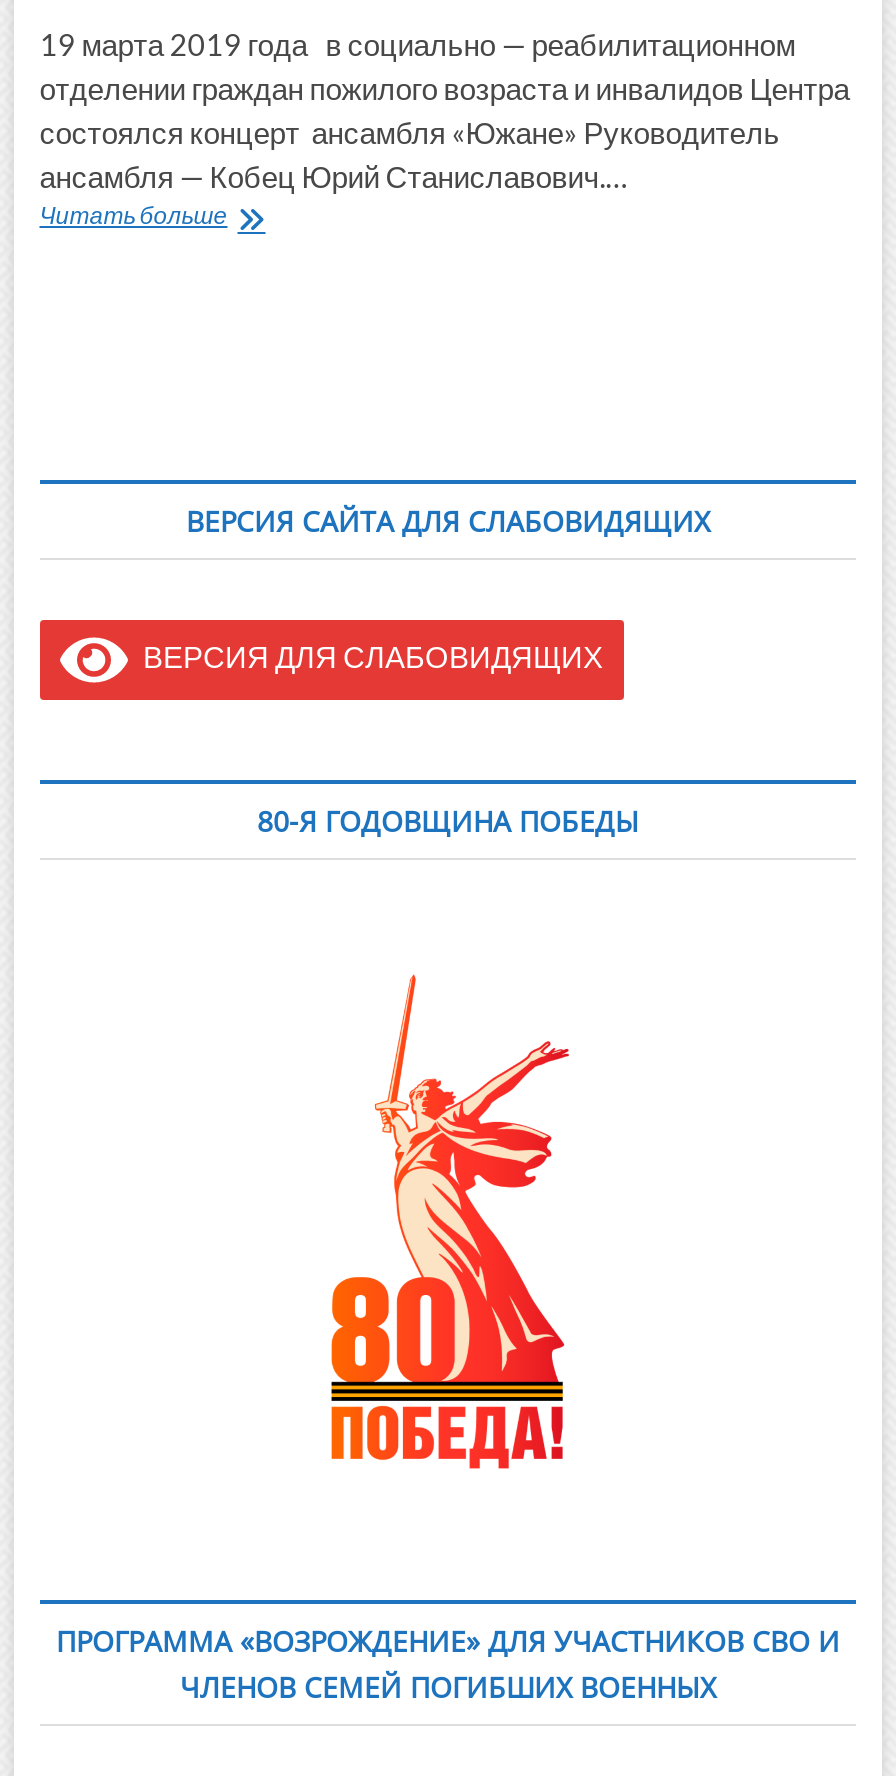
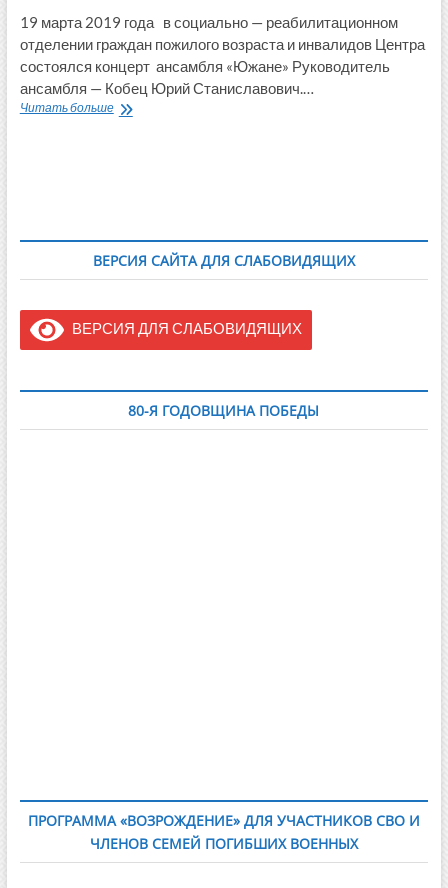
[328,974,570,1470] [image] -> none

